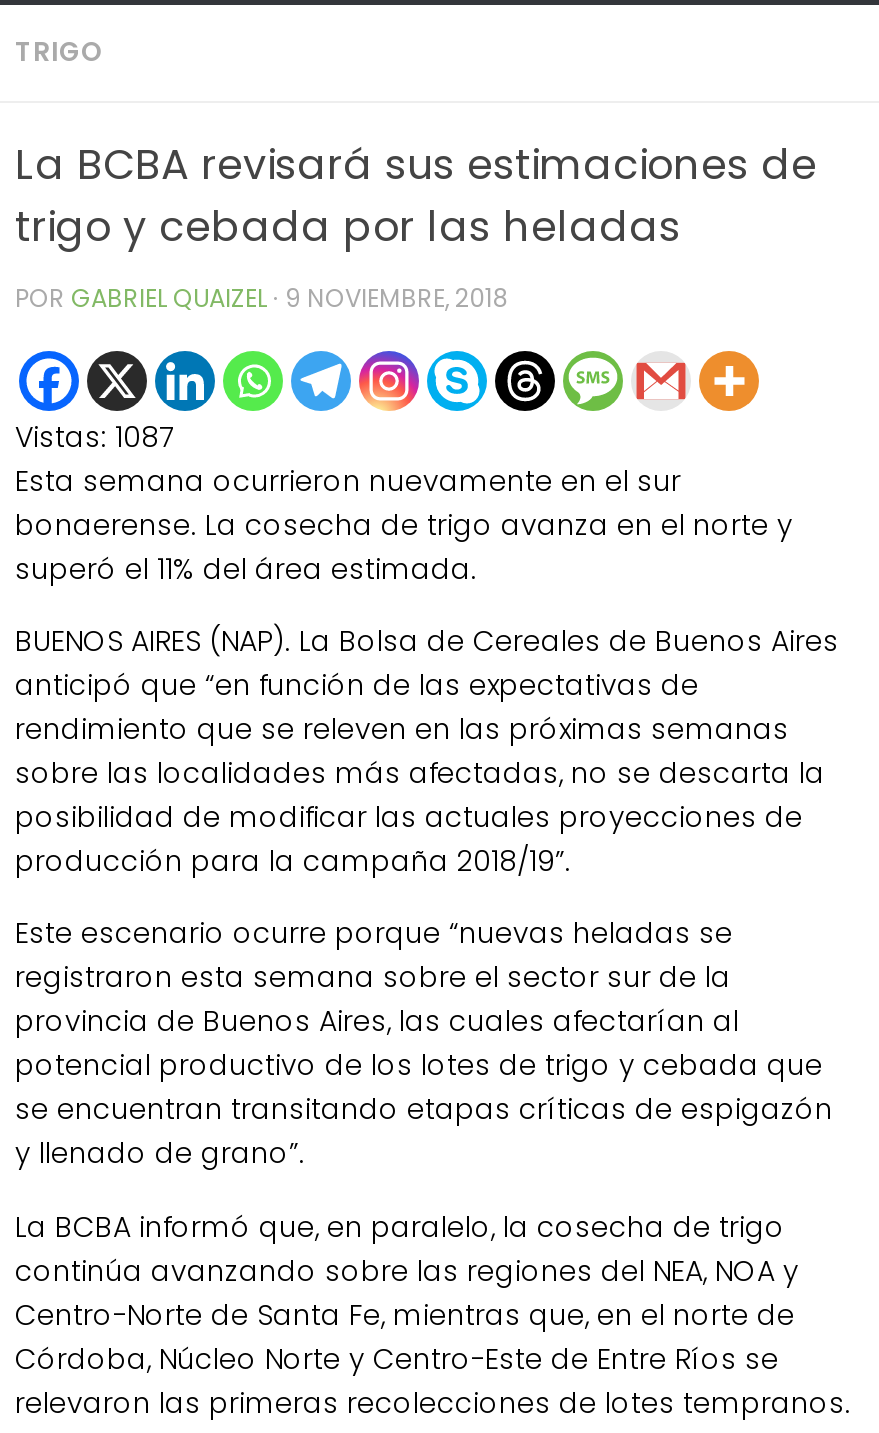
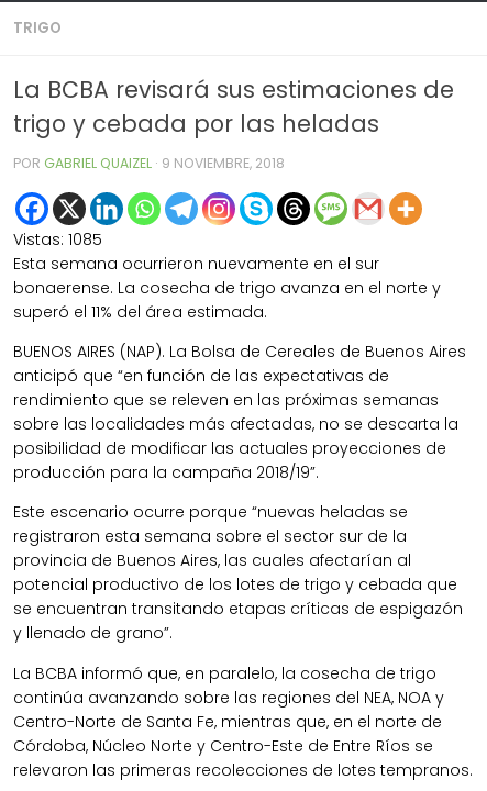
[15,417,175,457] Vistas: 1087 -> [13,229,102,251] Vistas: 1085

